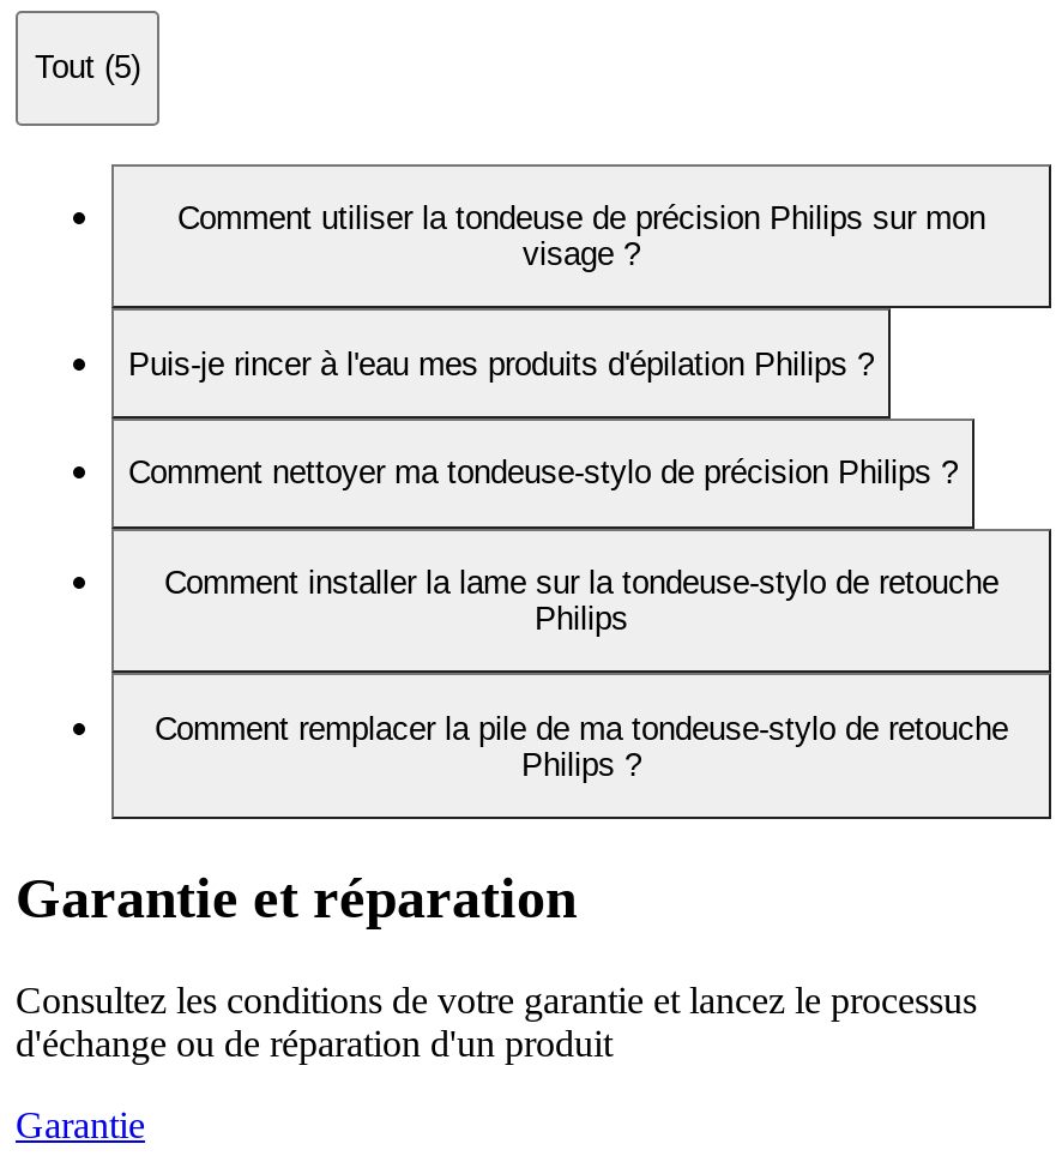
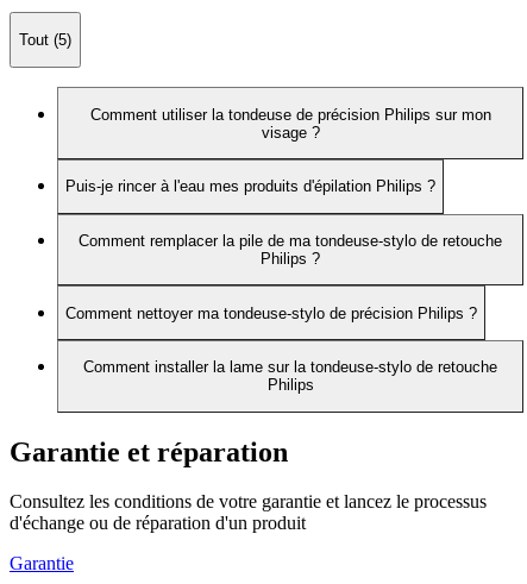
moved [128,456,998,637] -> [65,304,497,394]: Comment nettoyer ma tondeuse-stylo de précision Philips ? | Comment installer la lame sur la tondeuse-stylo de retouche | Philips
moved [155,711,1008,783] -> [79,232,502,268]: Comment remplacer la pile de ma tondeuse-stylo de retouche | Philips ?

